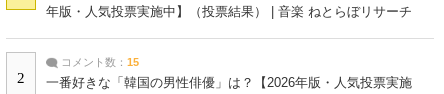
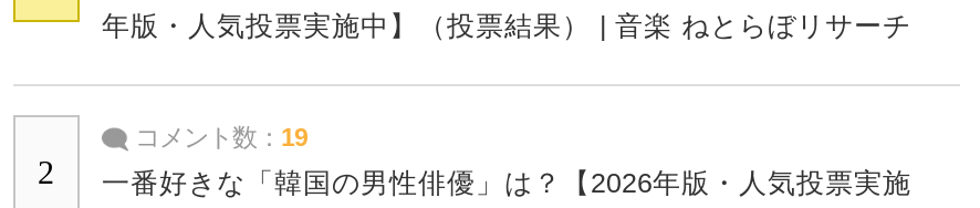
[58,56,139,68] コメント数：15 -> [128,124,307,150] コメント数：19

